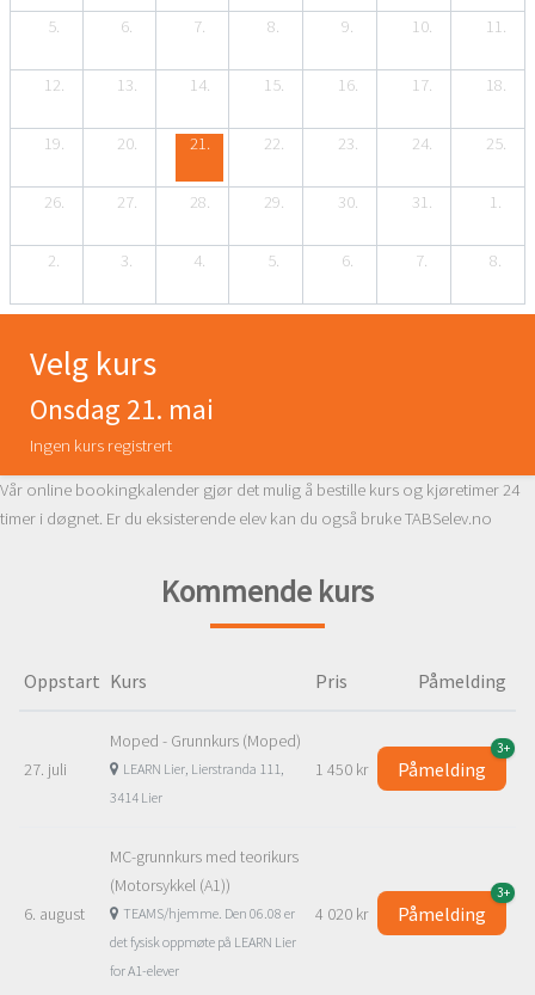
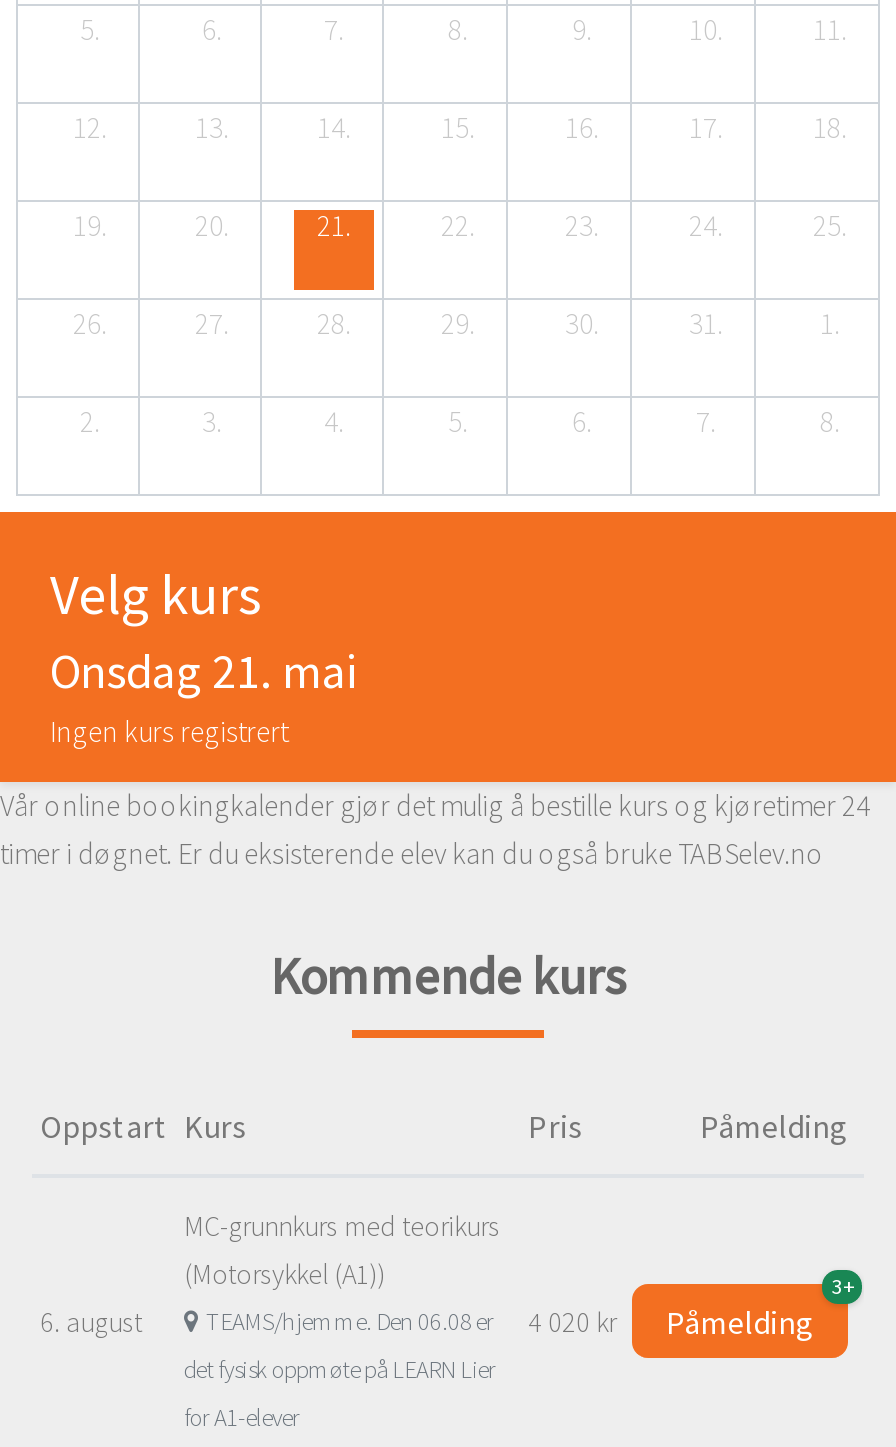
[110,729,301,806] Moped - Grunnkurs (Moped) | LEARN Lier, Lierstranda 111, | 3414 Lier -> none
[496,740,509,756] 3+ -> none
[24,758,67,780] 27. juli -> none
[315,757,486,781] 1 450 kr | Påmelding -> none

